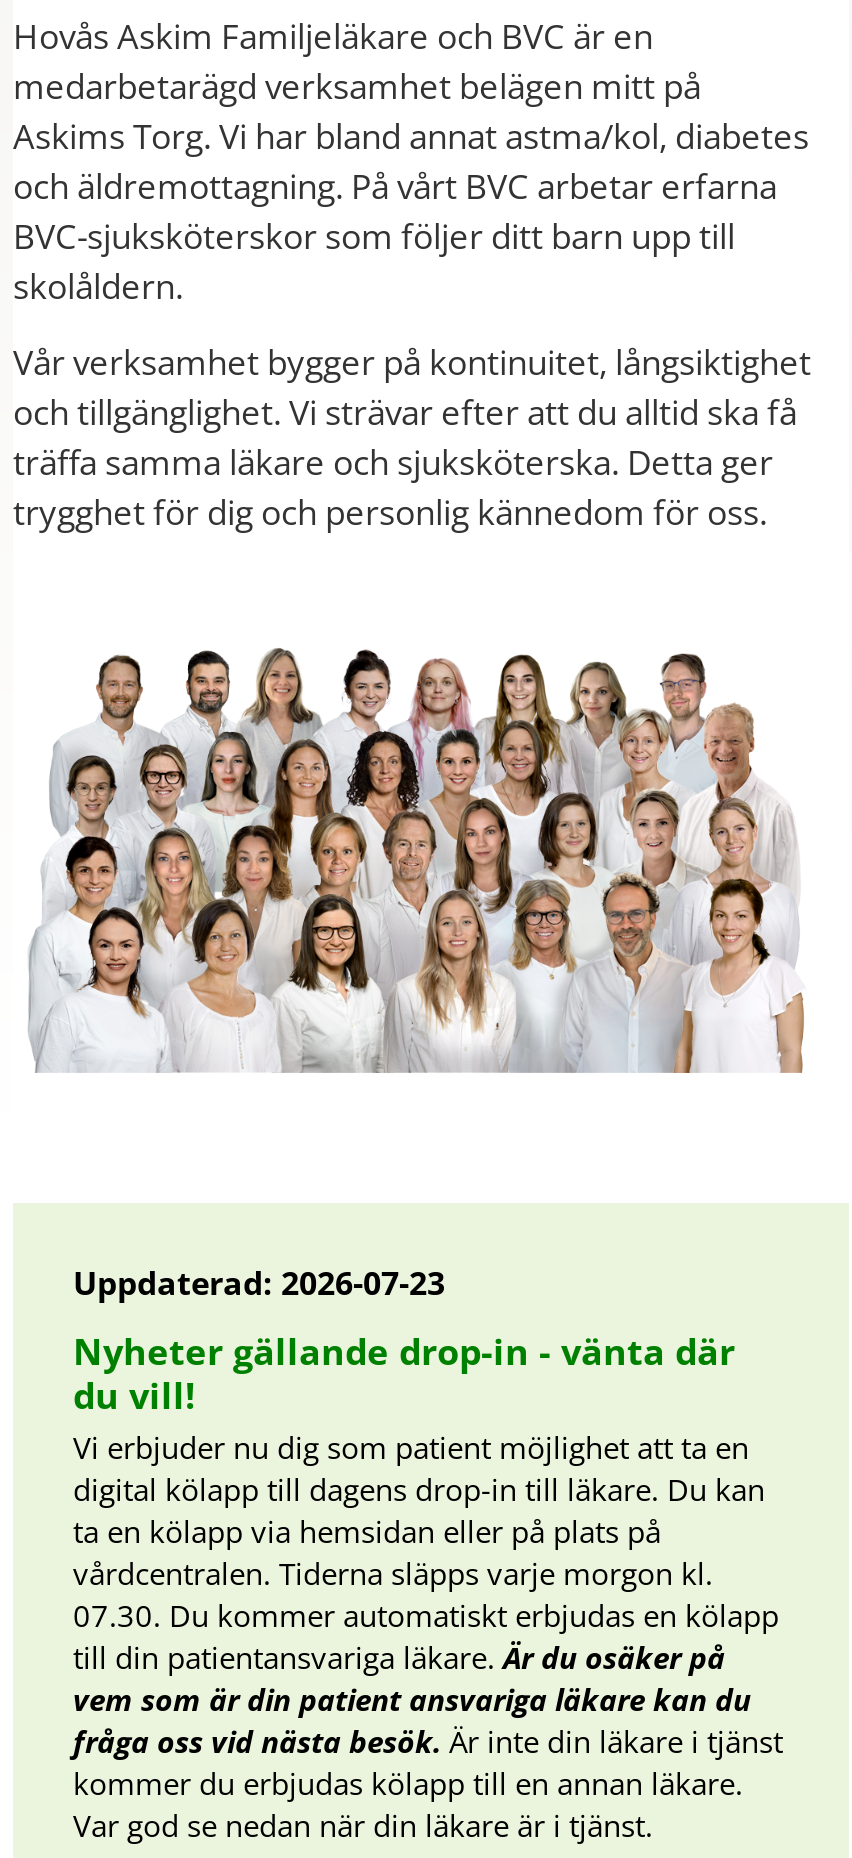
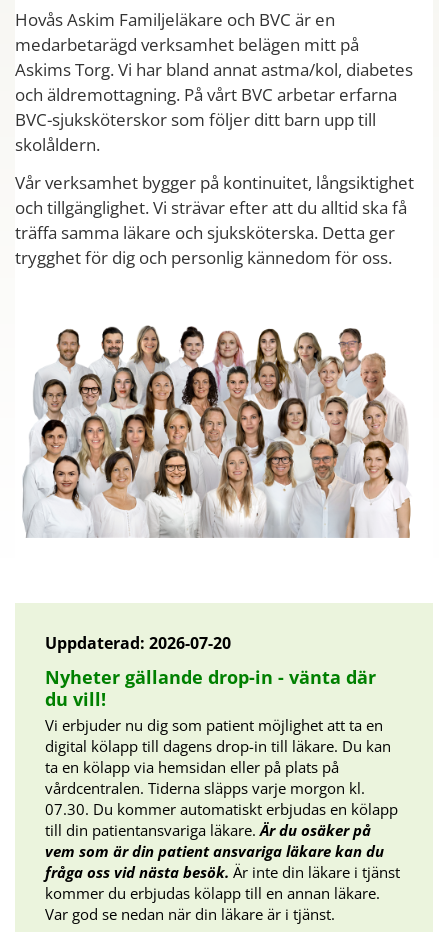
[73,1261,445,1305] Uppdaterad: 2026-07-23 -> [45,632,231,654] Uppdaterad: 2026-07-20

